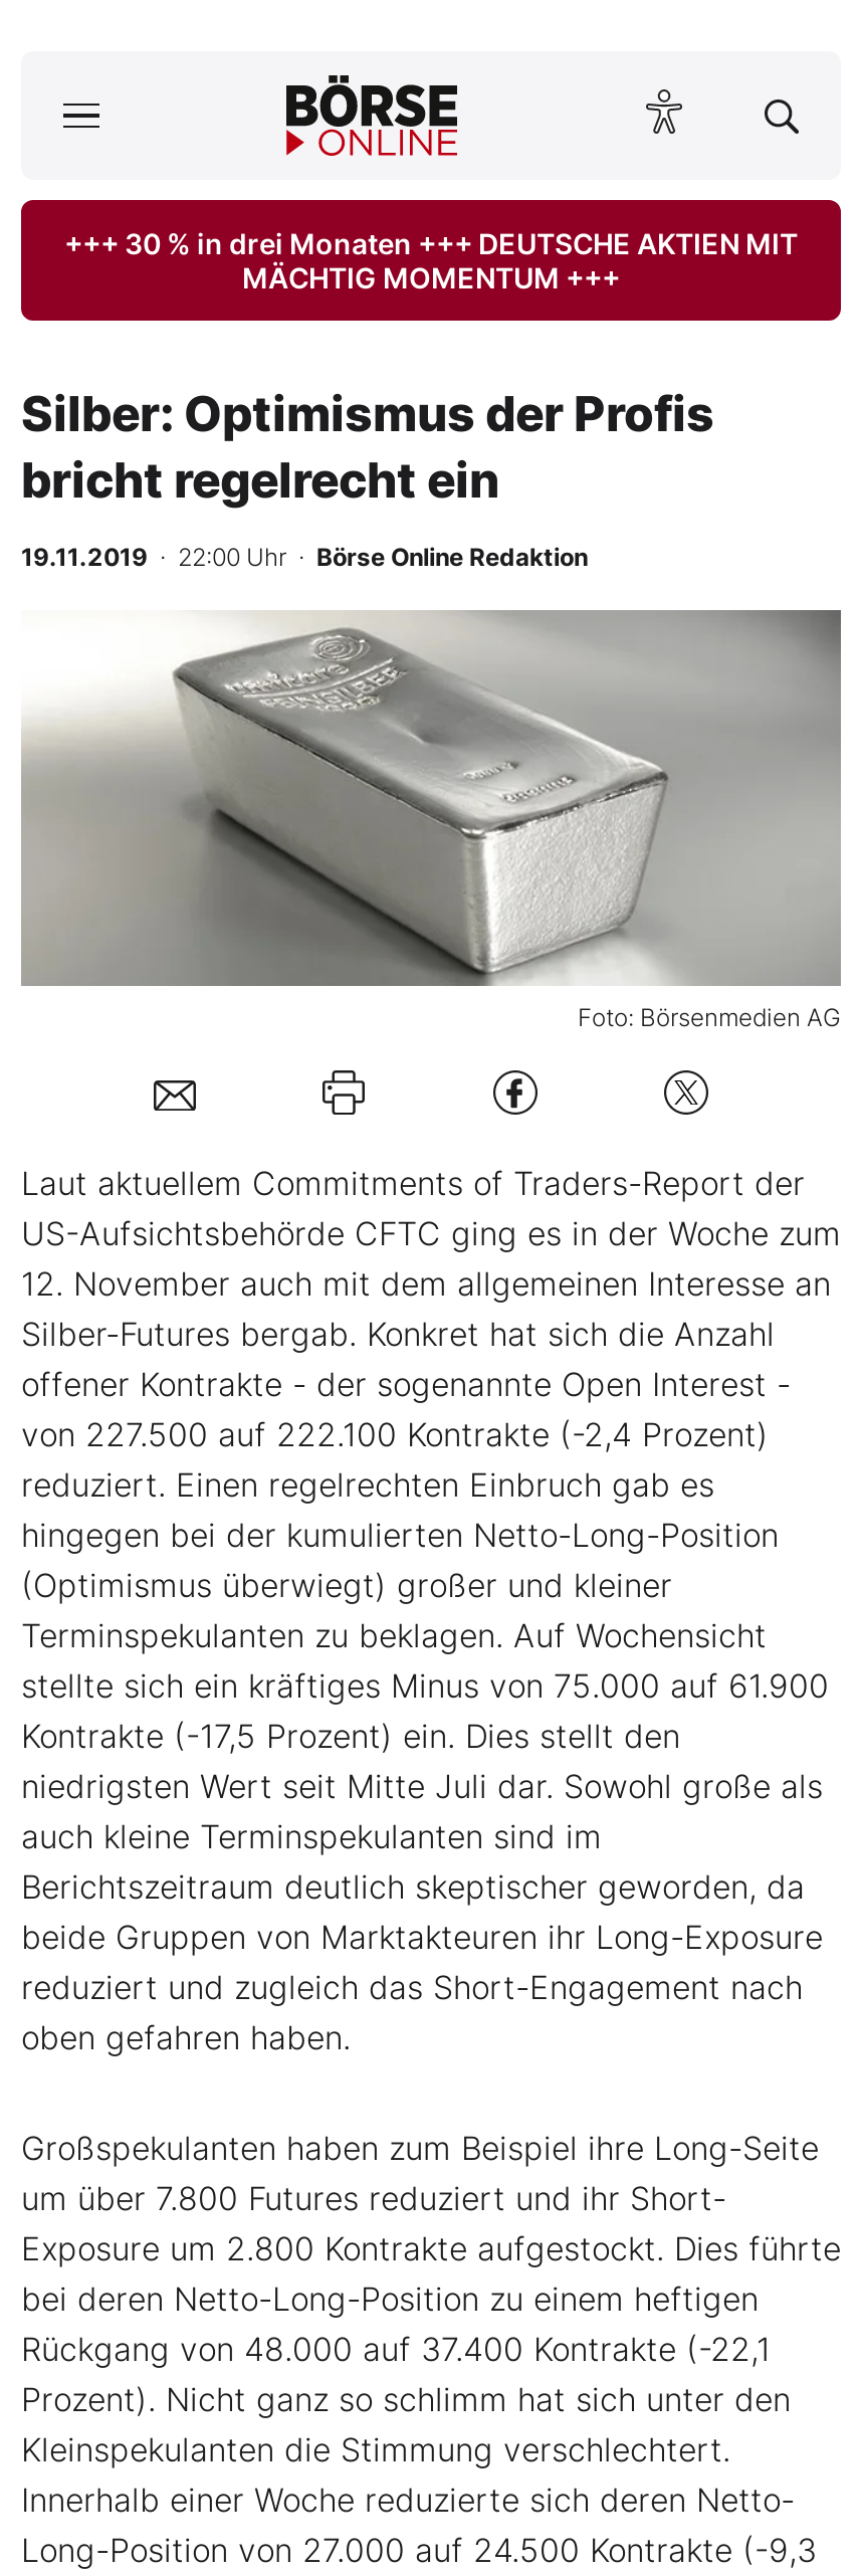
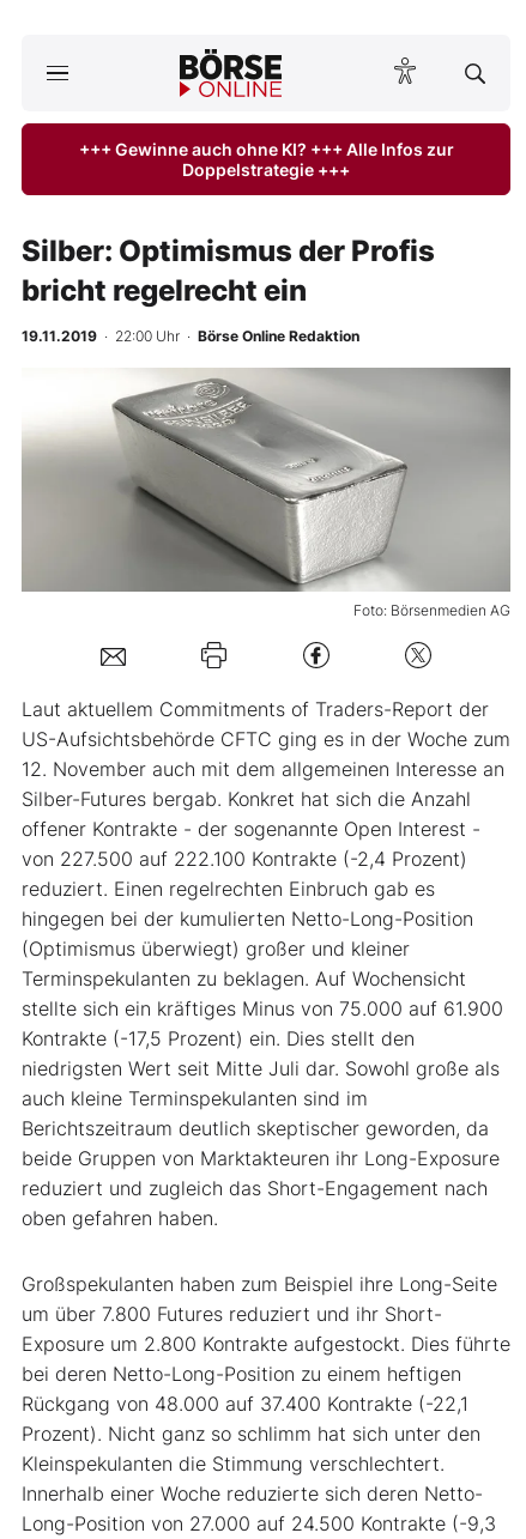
[64,226,798,294] +++ 30 % in drei Monaten +++ DEUTSCHE AKTIEN MIT | MÄCHTIG MOMENTUM +++ -> [78,139,454,180] +++ Gewinne auch ohne KI? +++ Alle Infos zur | Doppelstrategie +++

